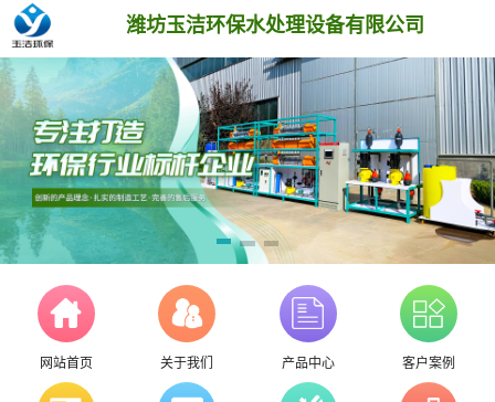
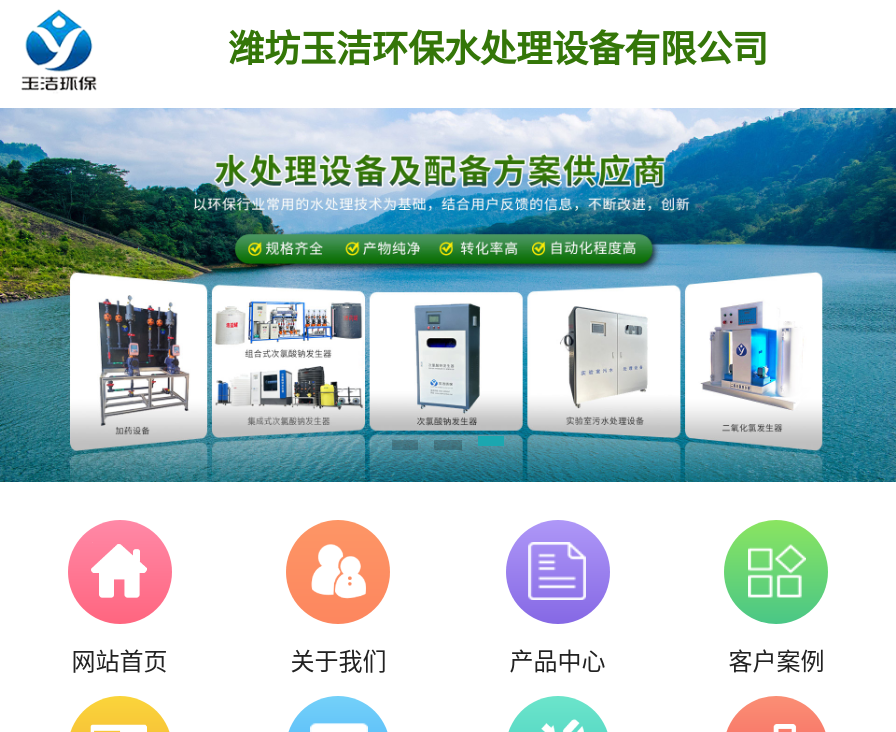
[3,56,492,265] [image] -> [6,108,890,484] [image]

